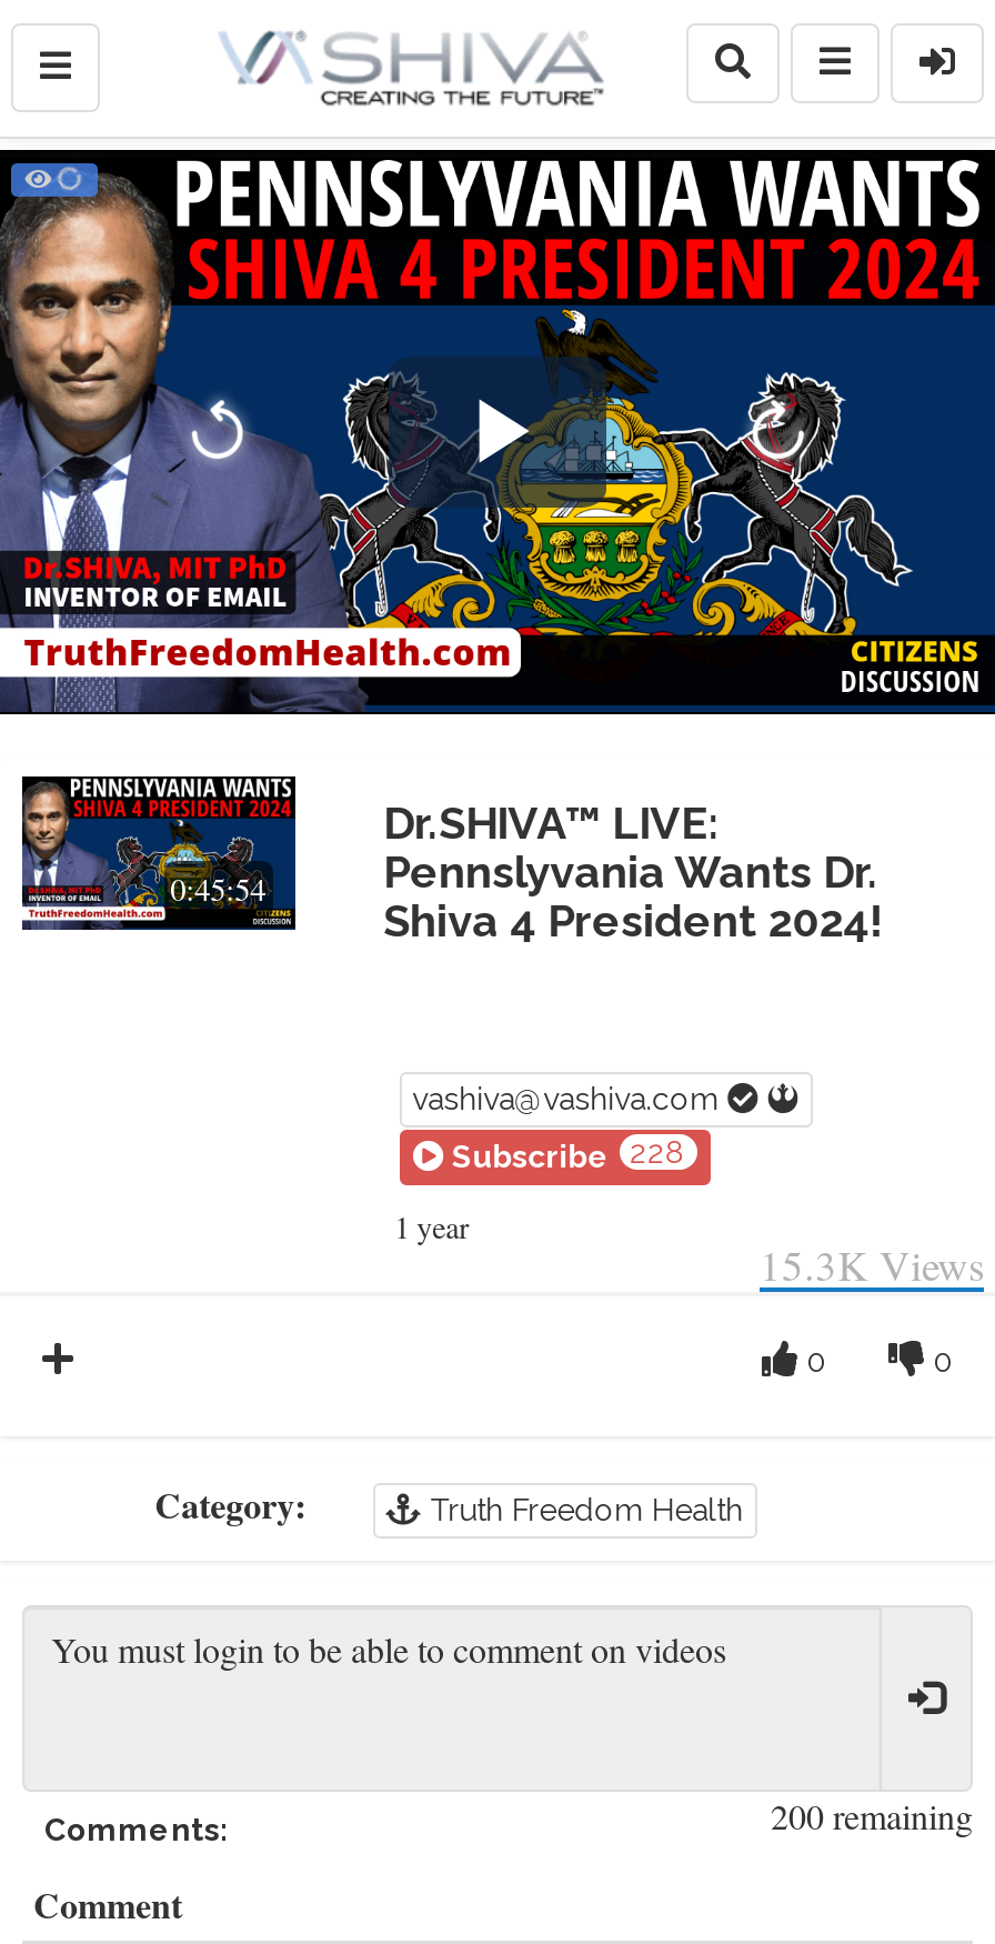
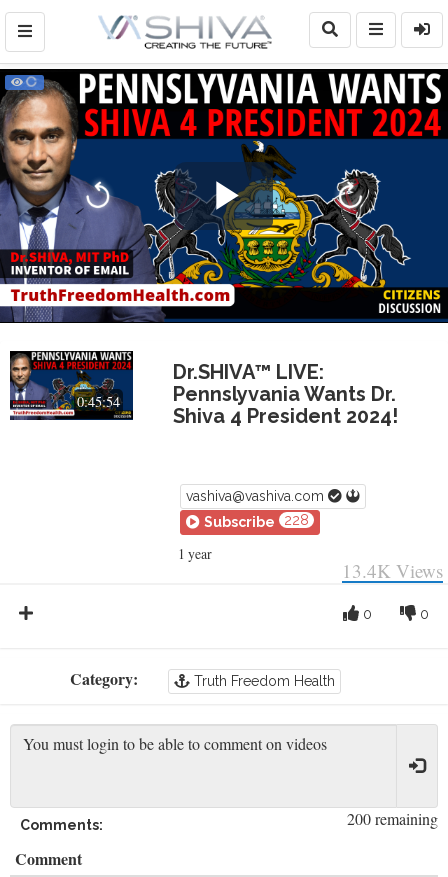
[760,1236,984,1291] 15.3K Views -> [342,558,443,583] 13.4K Views

